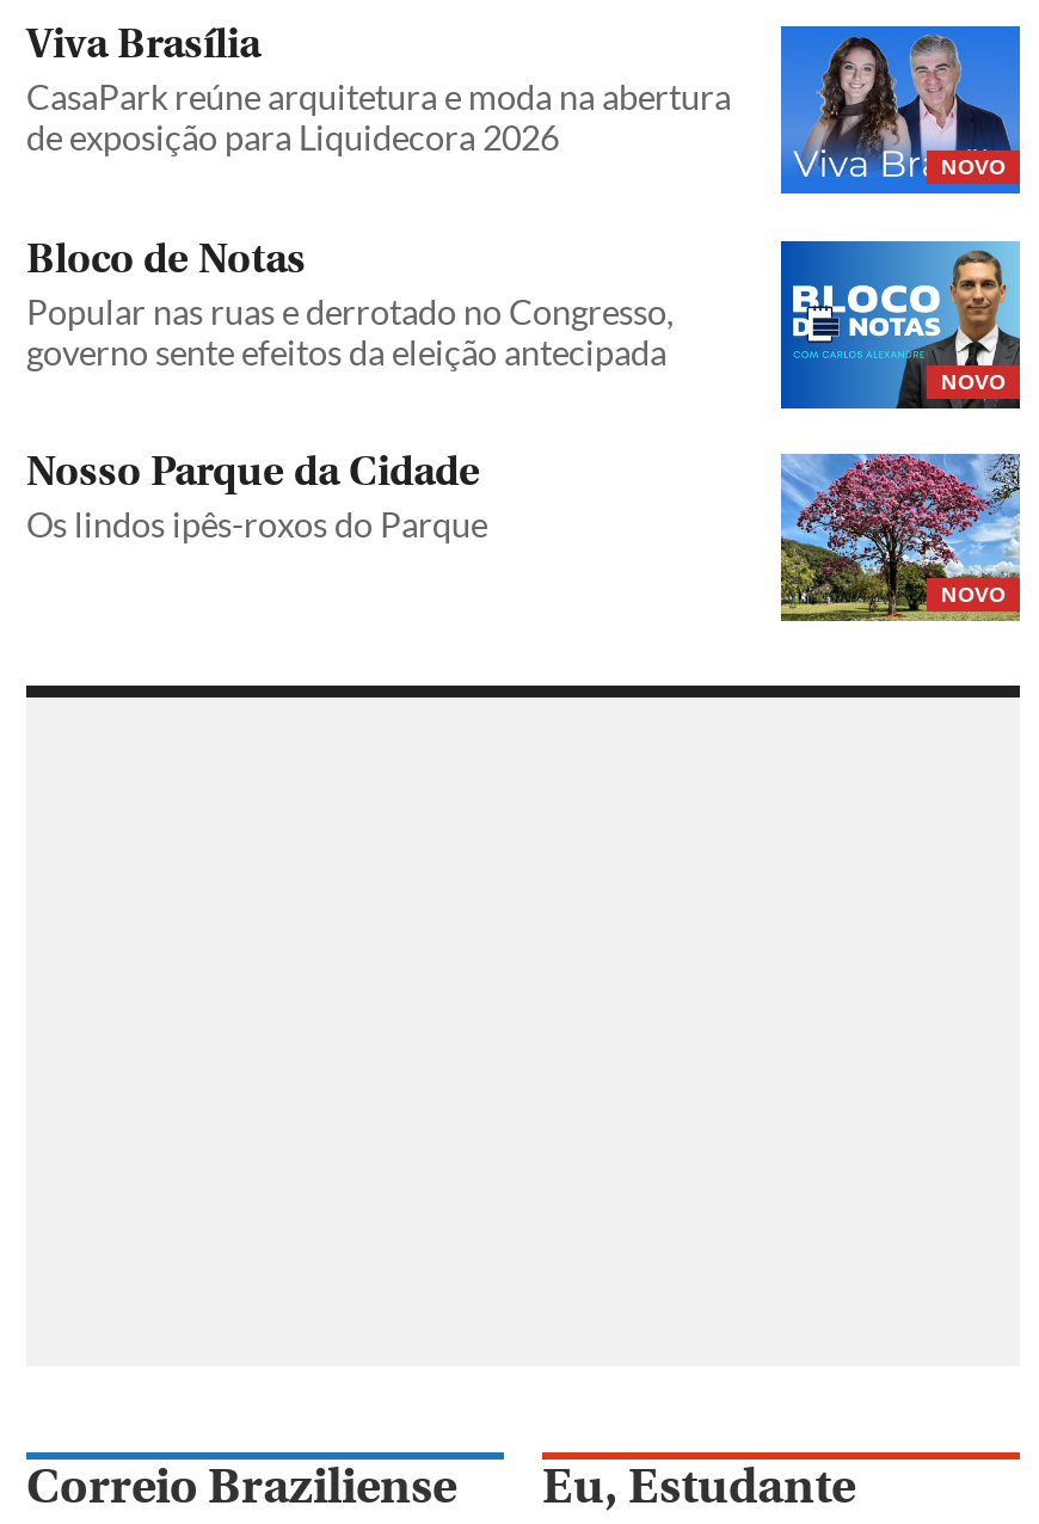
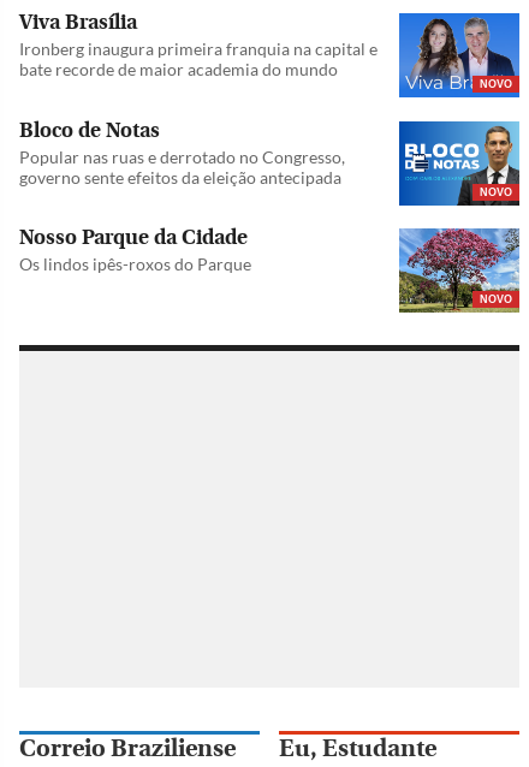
[26,77,731,159] CasaPark reúne arquitetura e moda na abertura | de exposição para Liquidecora 2026 -> [19,39,378,80] Ironberg inaugura primeira franquia na capital e | bate recorde de maior academia do mundo

